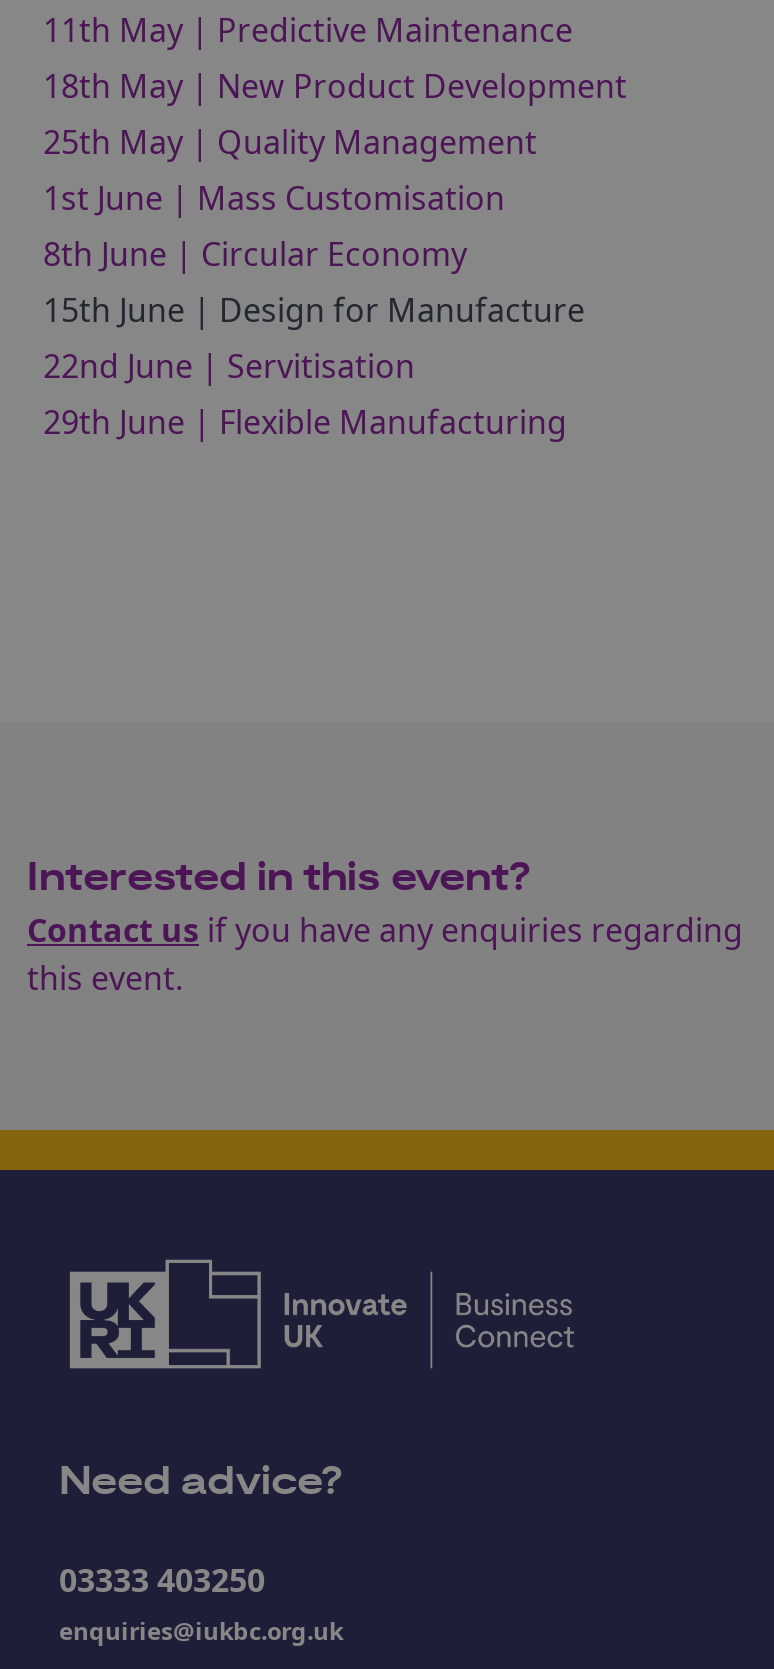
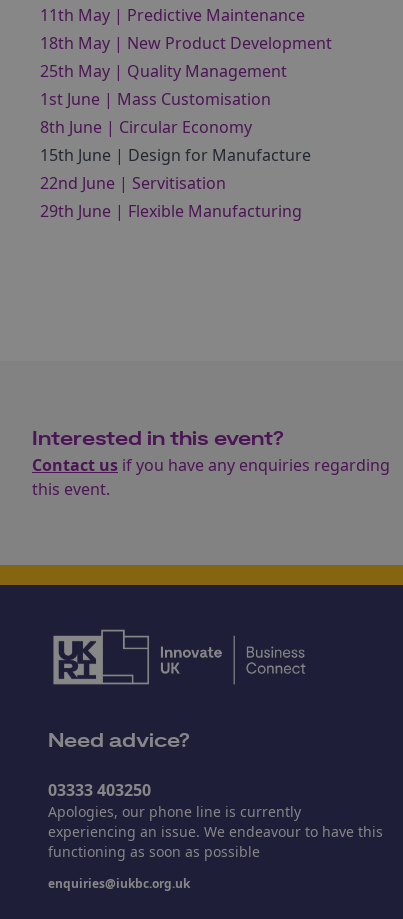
none -> [48,802,383,861] Apologies, our phone line is currently | experiencing an issue. We endeavour to have this | functioning as soon as possible

